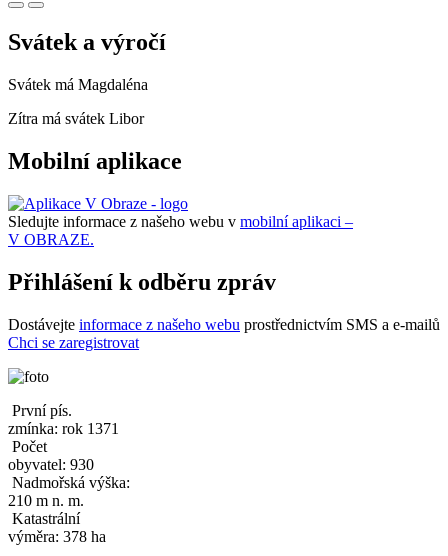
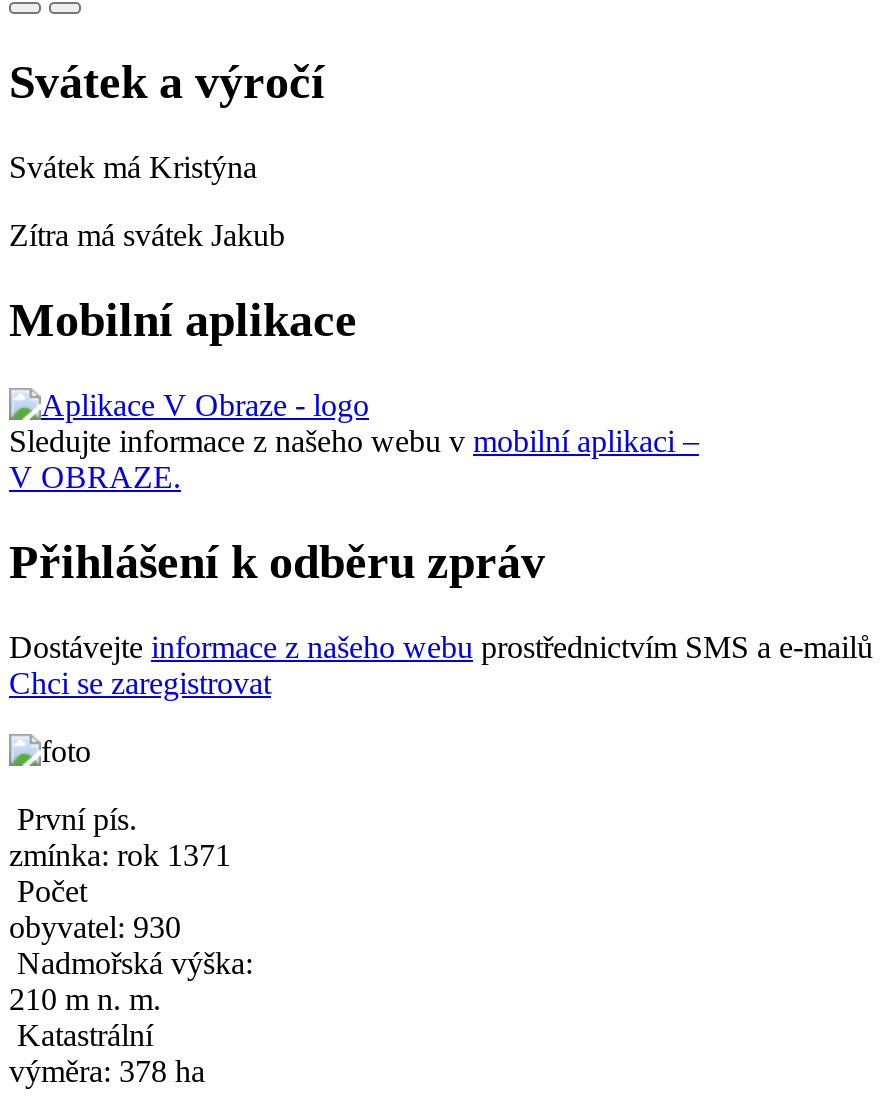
[8,76,148,93] Svátek má Magdaléna -> [9,150,257,184] Svátek má Kristýna
[8,110,144,127] Zítra má svátek Libor -> [9,218,285,252] Zítra má svátek Jakub

